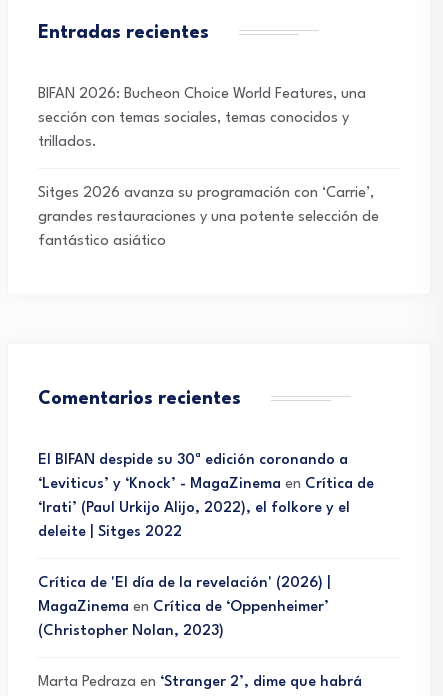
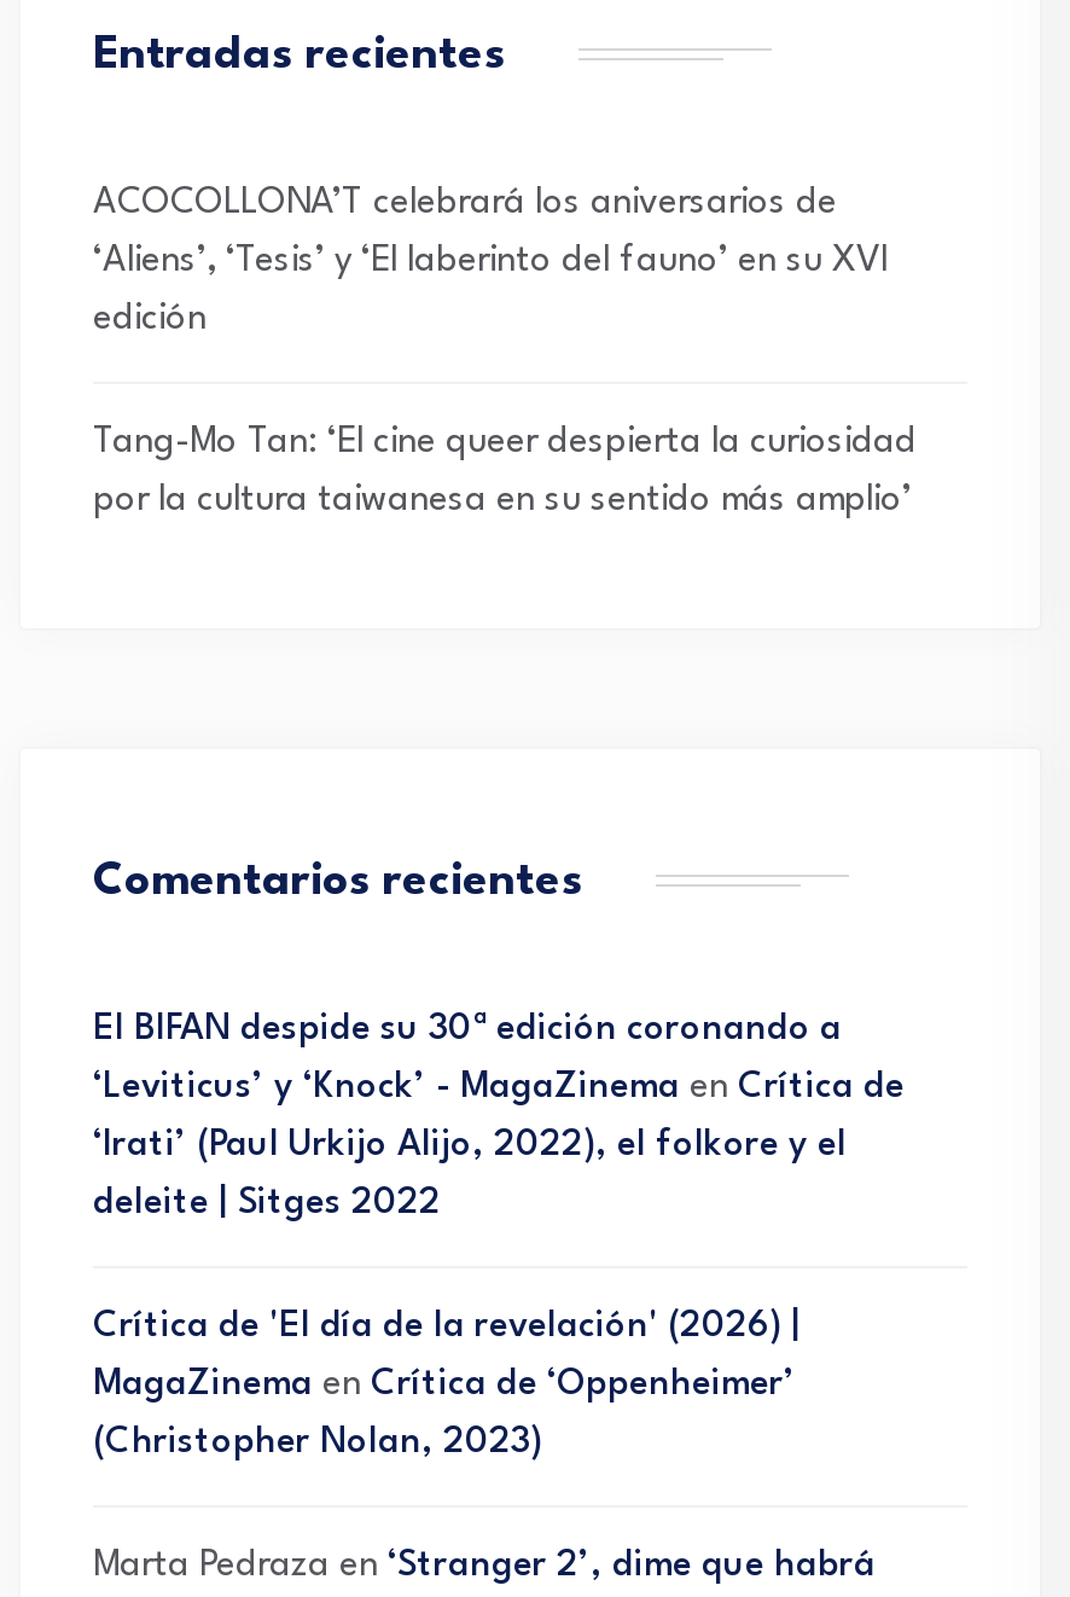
[38,87,379,249] BIFAN 2026: Bucheon Choice World Features, una | sección con temas sociales, temas conocidos y | trillados. | Sitges 2026 avanza su programación con ‘Carrie’, | grandes restauraciones y una potente selección de | fantástico asiático -> [93,186,917,519] ACOCOLLONA’T celebrará los aniversarios de | ‘Aliens’, ‘Tesis’ y ‘El laberinto del fauno’ en su XVI | edición | Tang-Mo Tan: ‘El cine queer despierta la curiosidad | por la cultura taiwanesa en su sentido más amplio’

